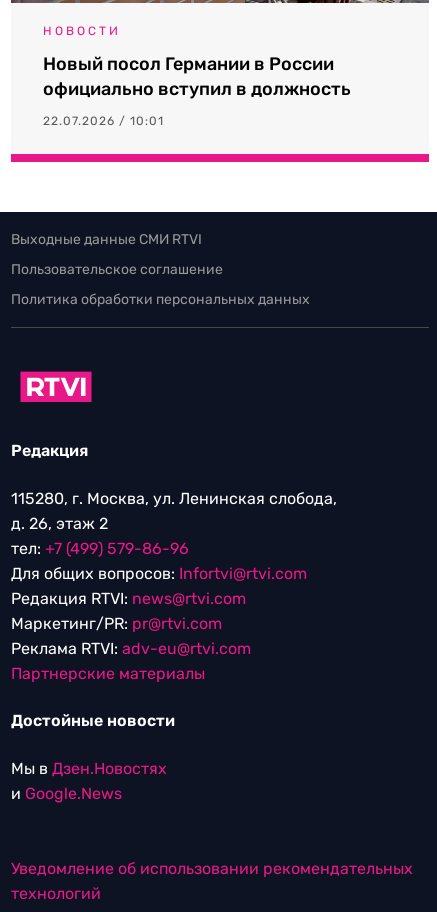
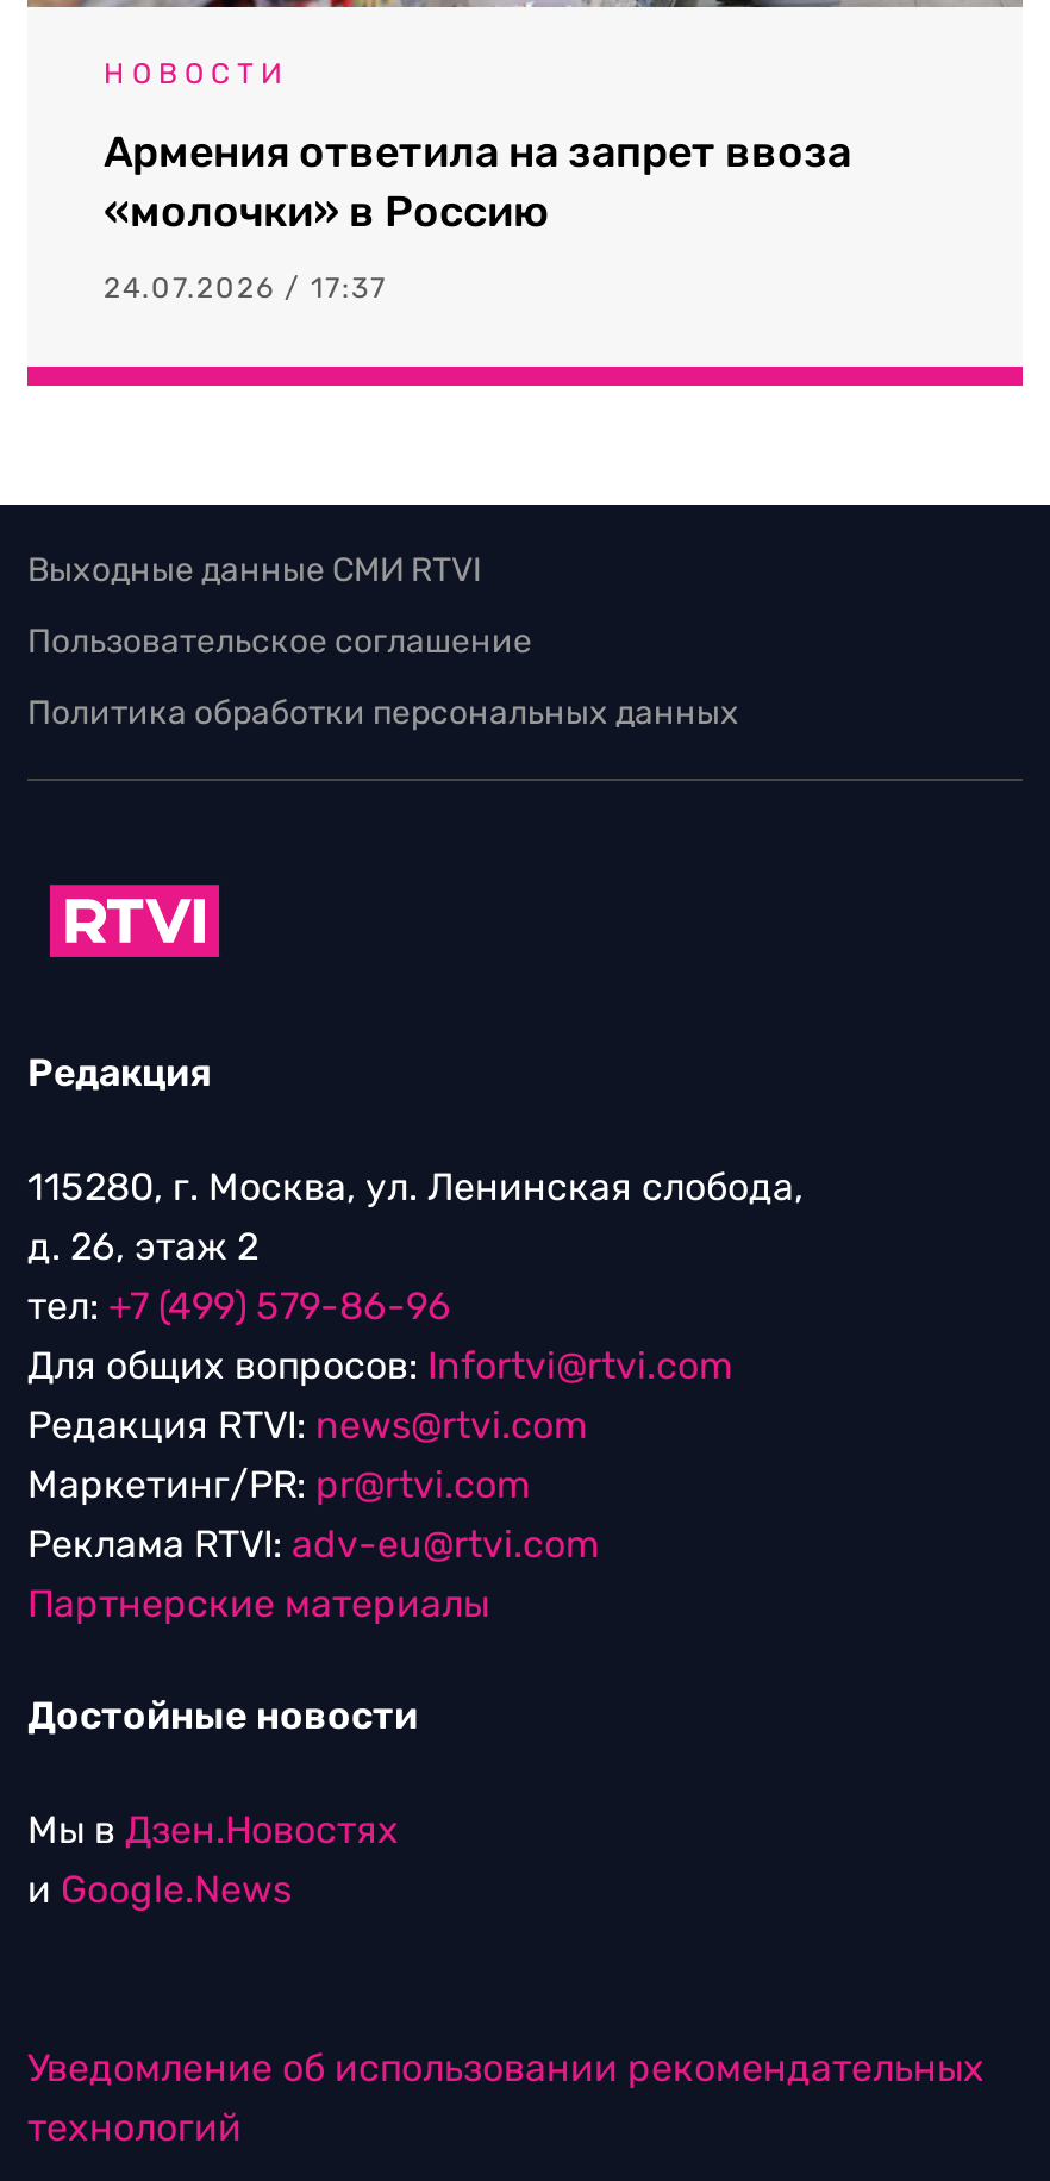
[43,53,351,100] Новый посол Германии в России | официально вступил в должность -> [104,126,851,238] Армения ответила на запрет ввоза | «молочки» в Россию
[43,114,164,128] 22.07.2026 / 10:01 -> [104,272,387,305] 24.07.2026 / 17:37

